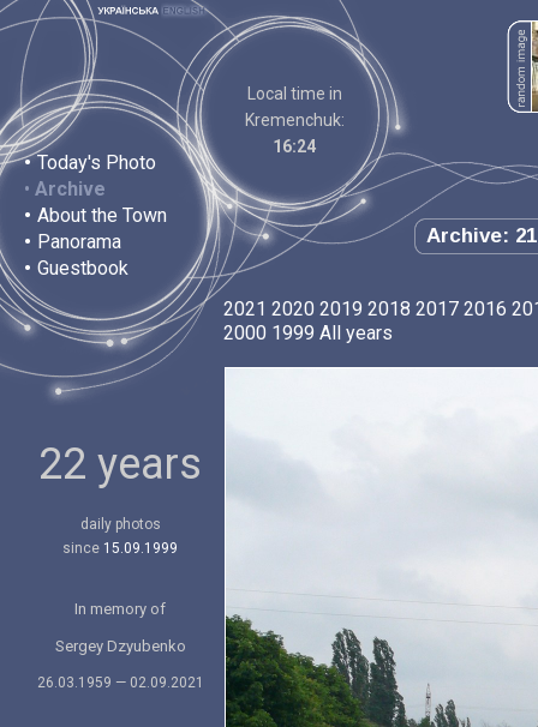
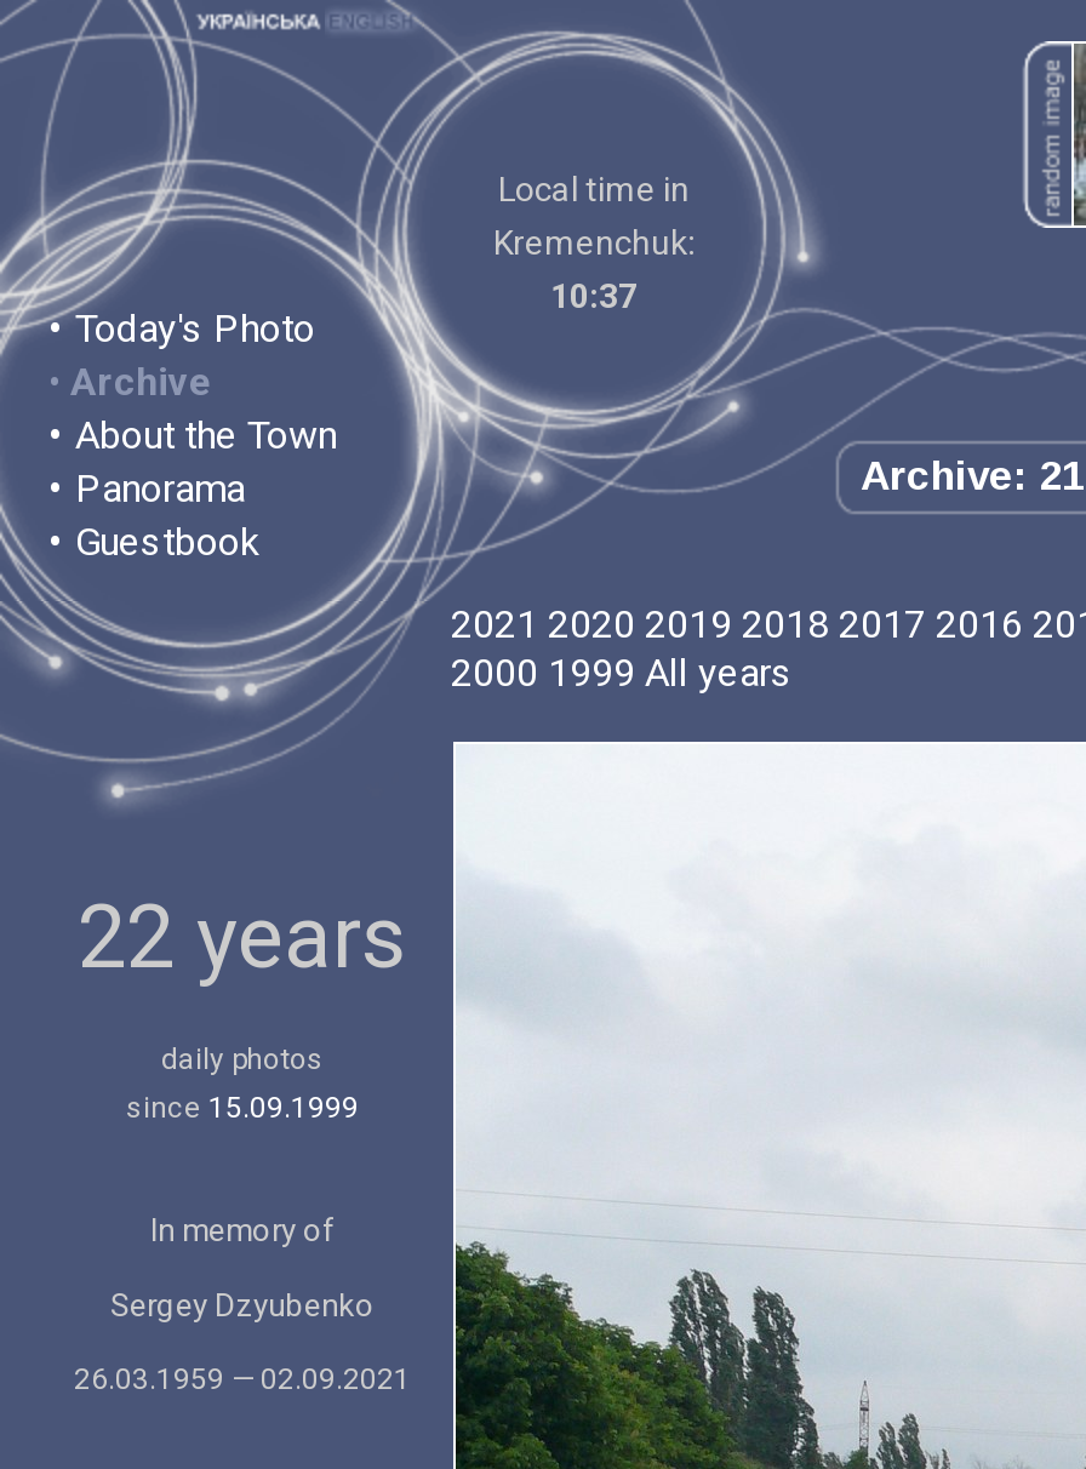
[273,137,316,156] 16:24 -> [550,276,638,315] 10:37

